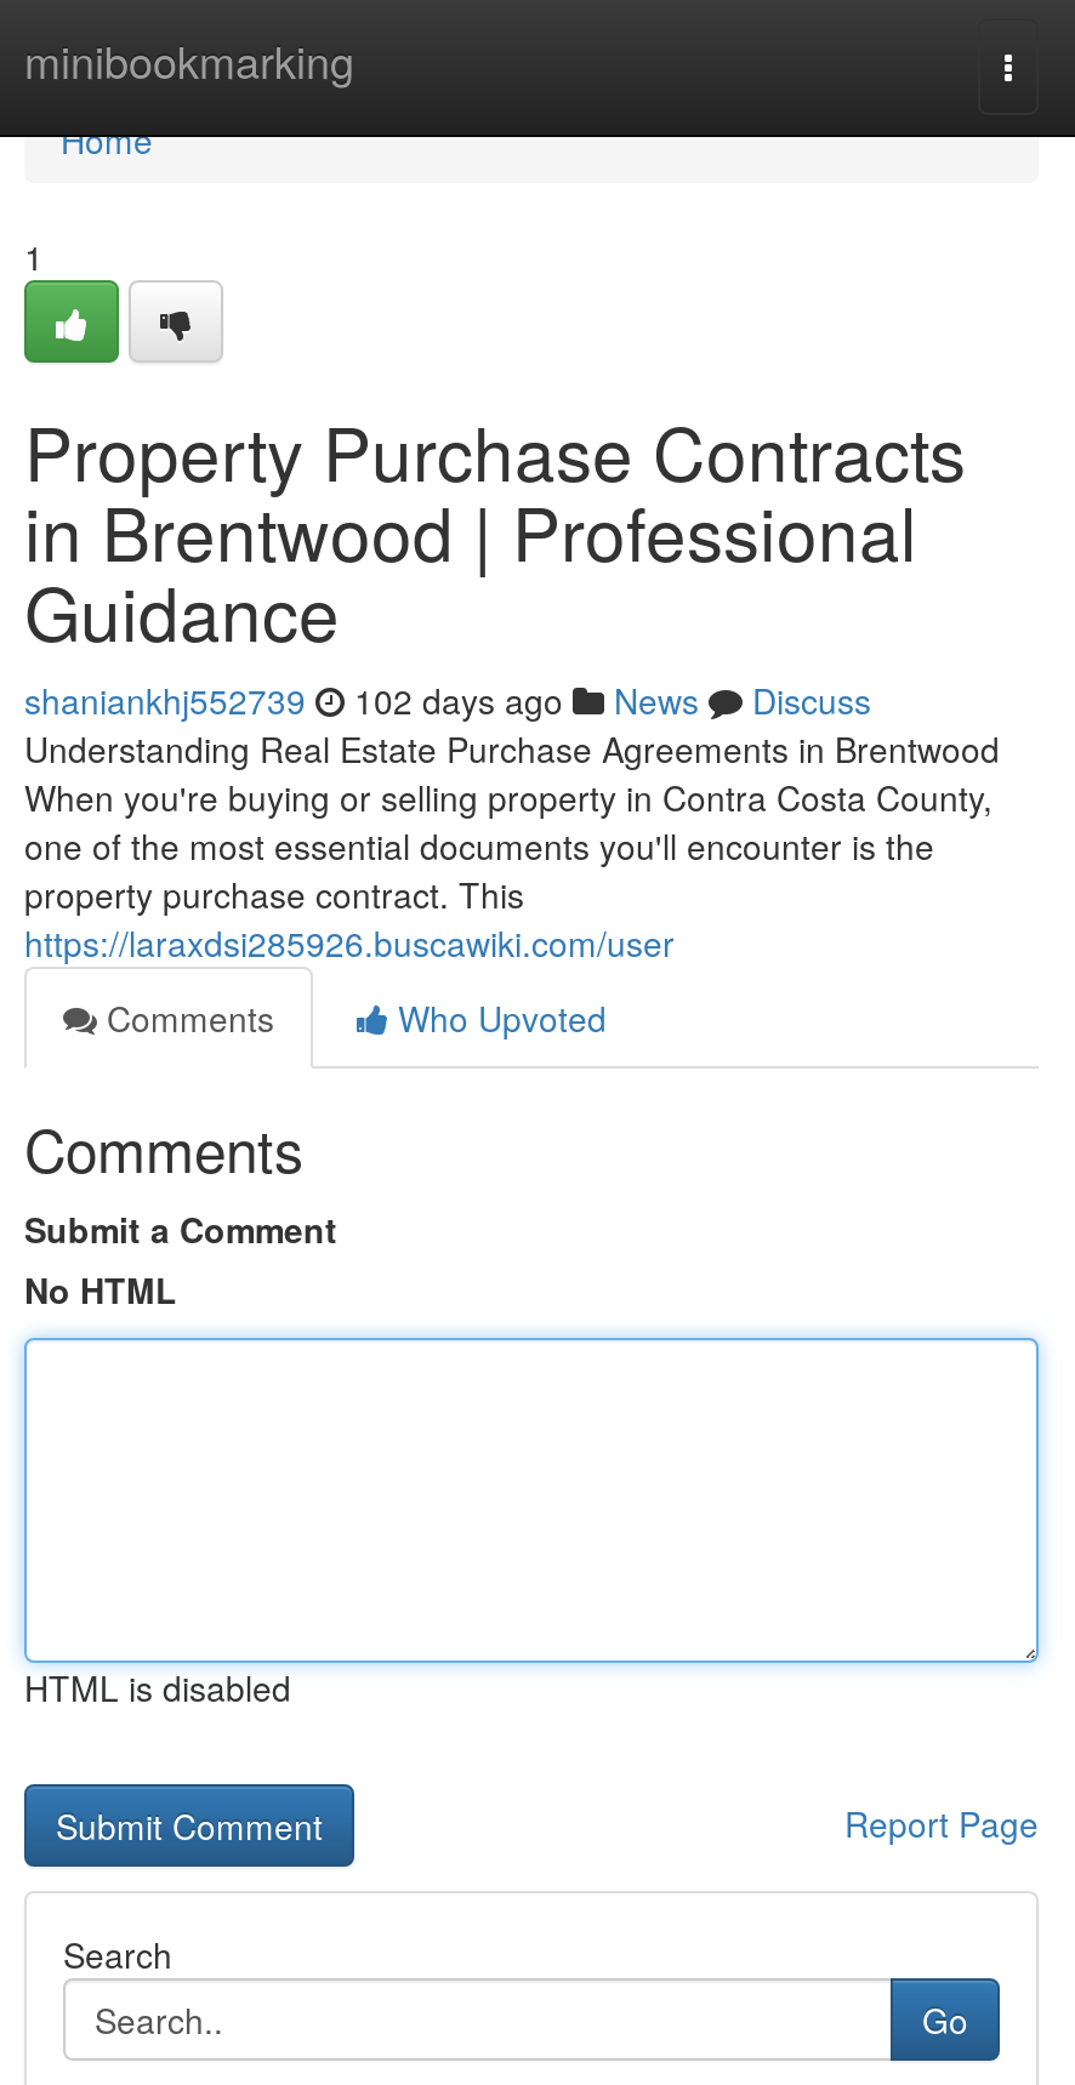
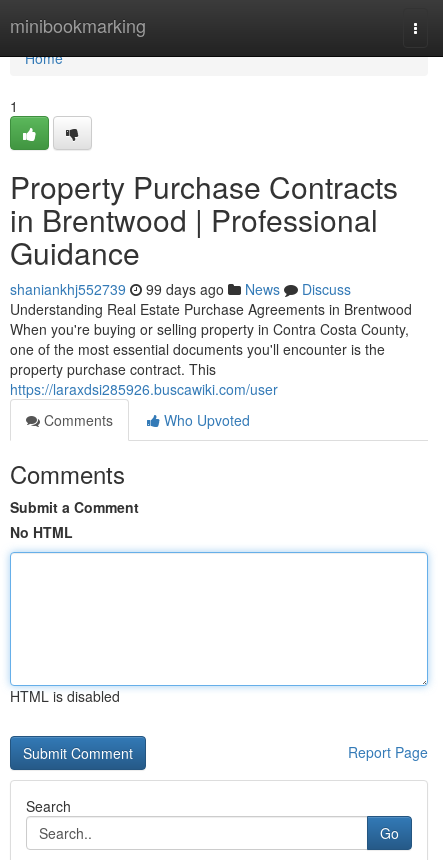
[24,676,871,724] shaniankhj552739 102 days ago News Discuss -> [10,279,351,299] shaniankhj552739 99 days ago News Discuss

